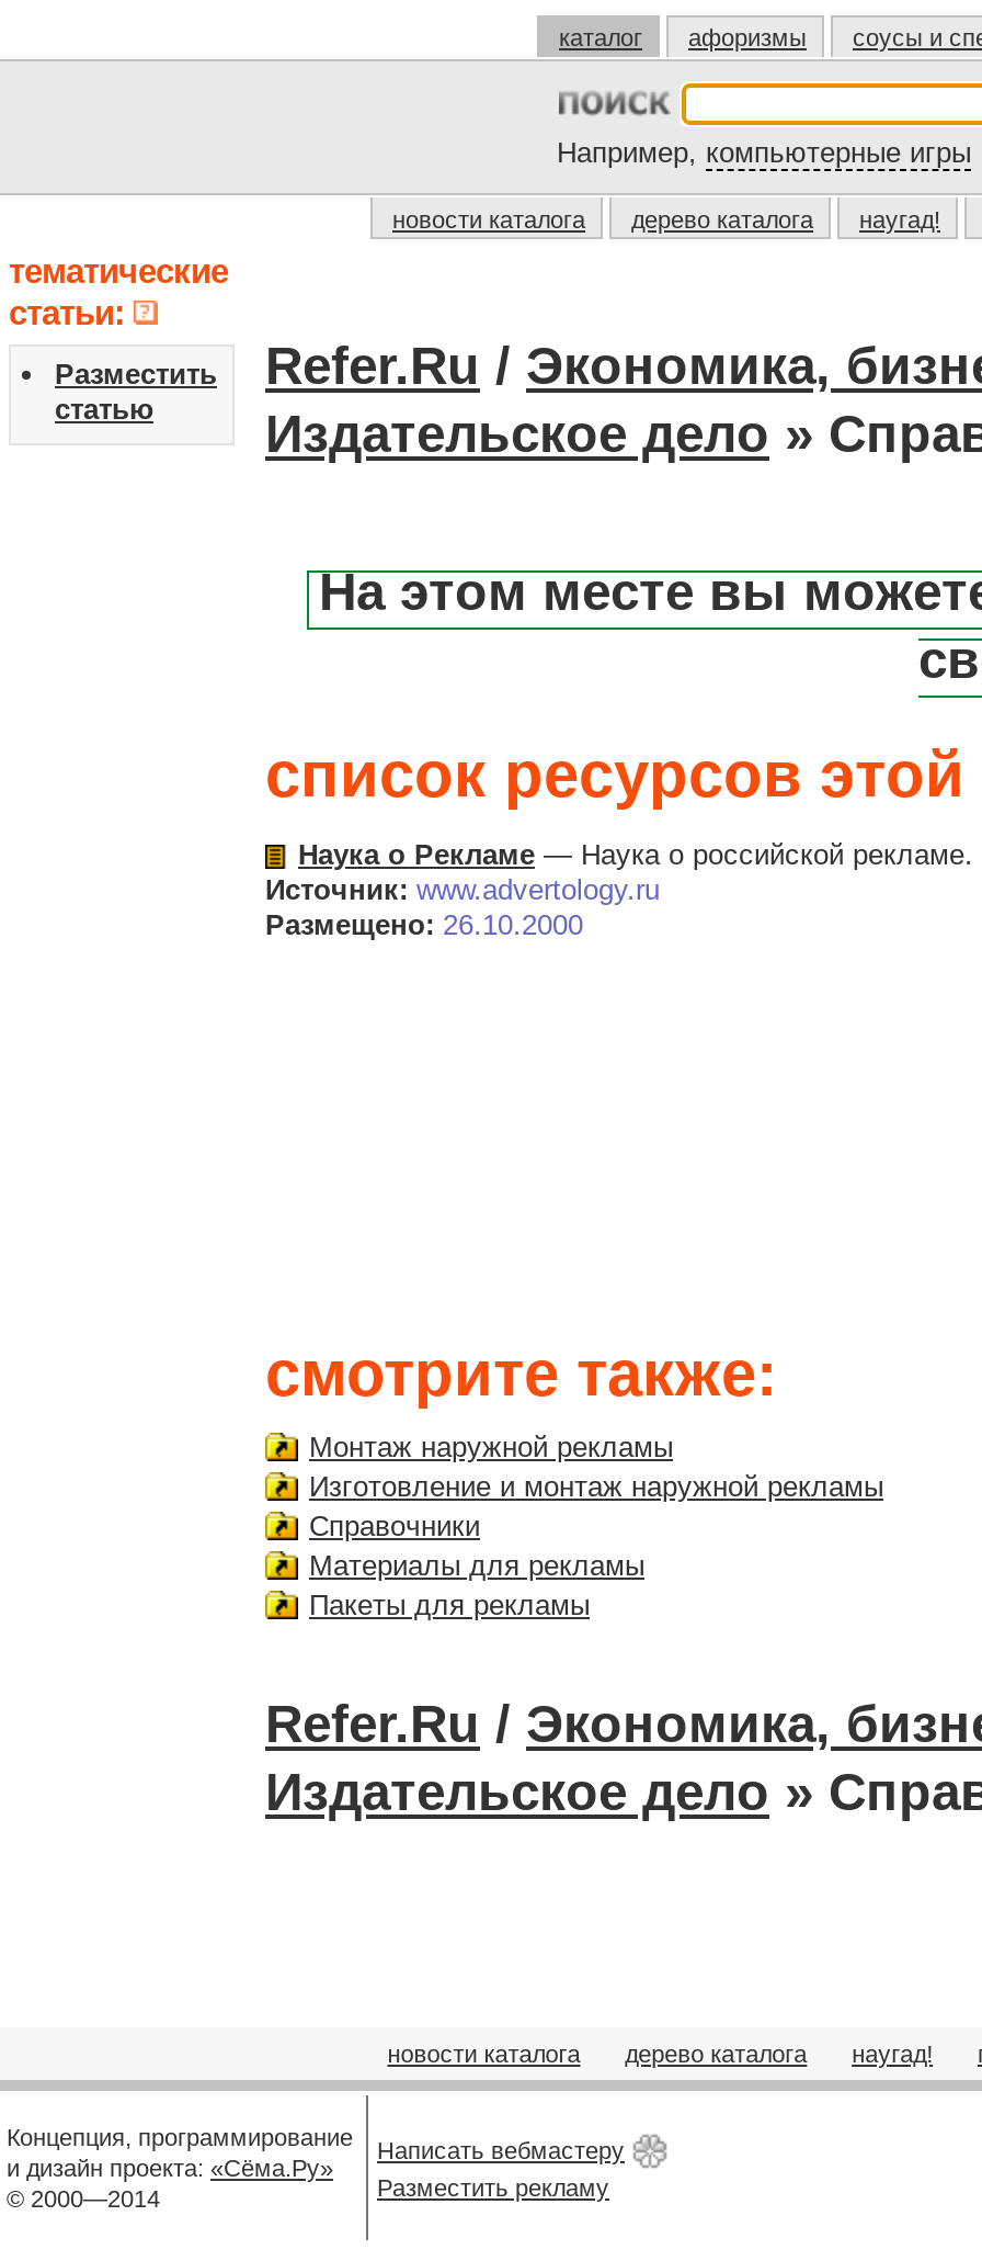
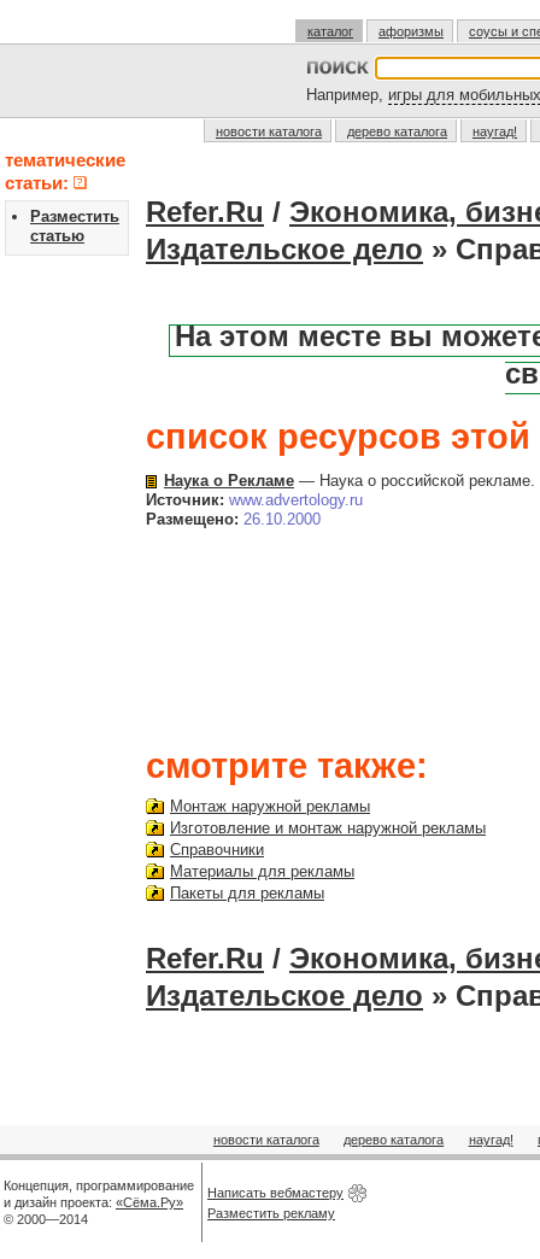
[548,136,971,169] Например, компьютерные игры -> [301,86,540,104] Например, игры для мобильных

